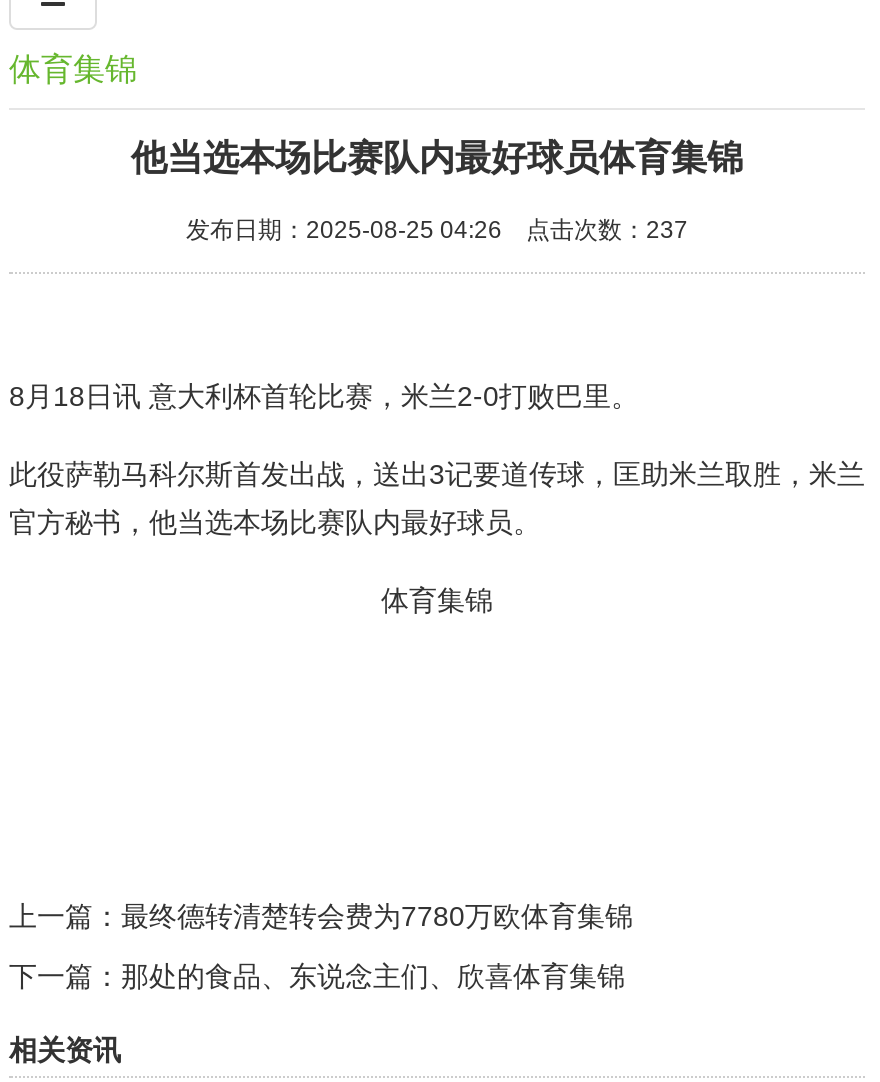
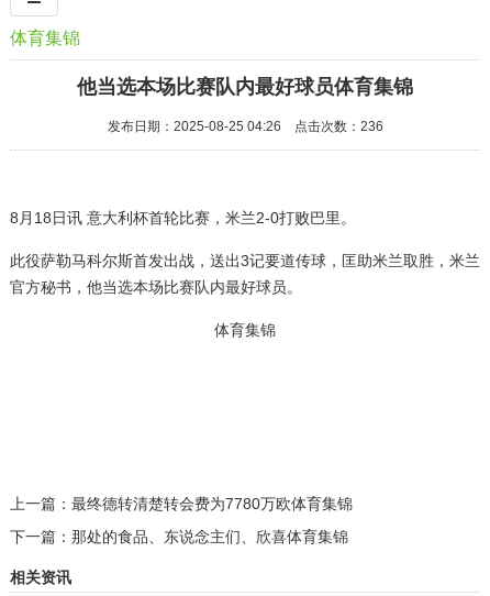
[186,217,688,245] 发布日期：2025-08-25 04:26 点击次数：237 -> [107,119,383,134] 发布日期：2025-08-25 04:26 点击次数：236

